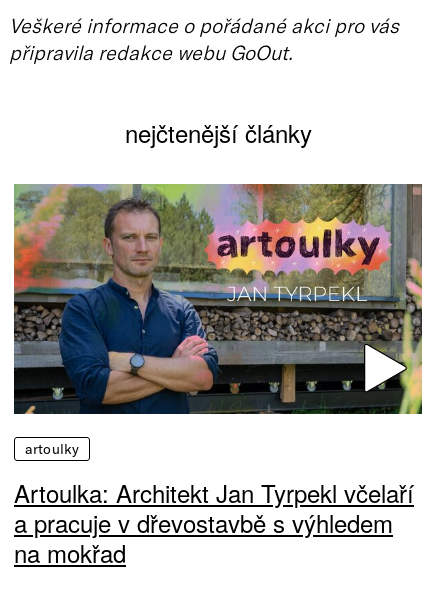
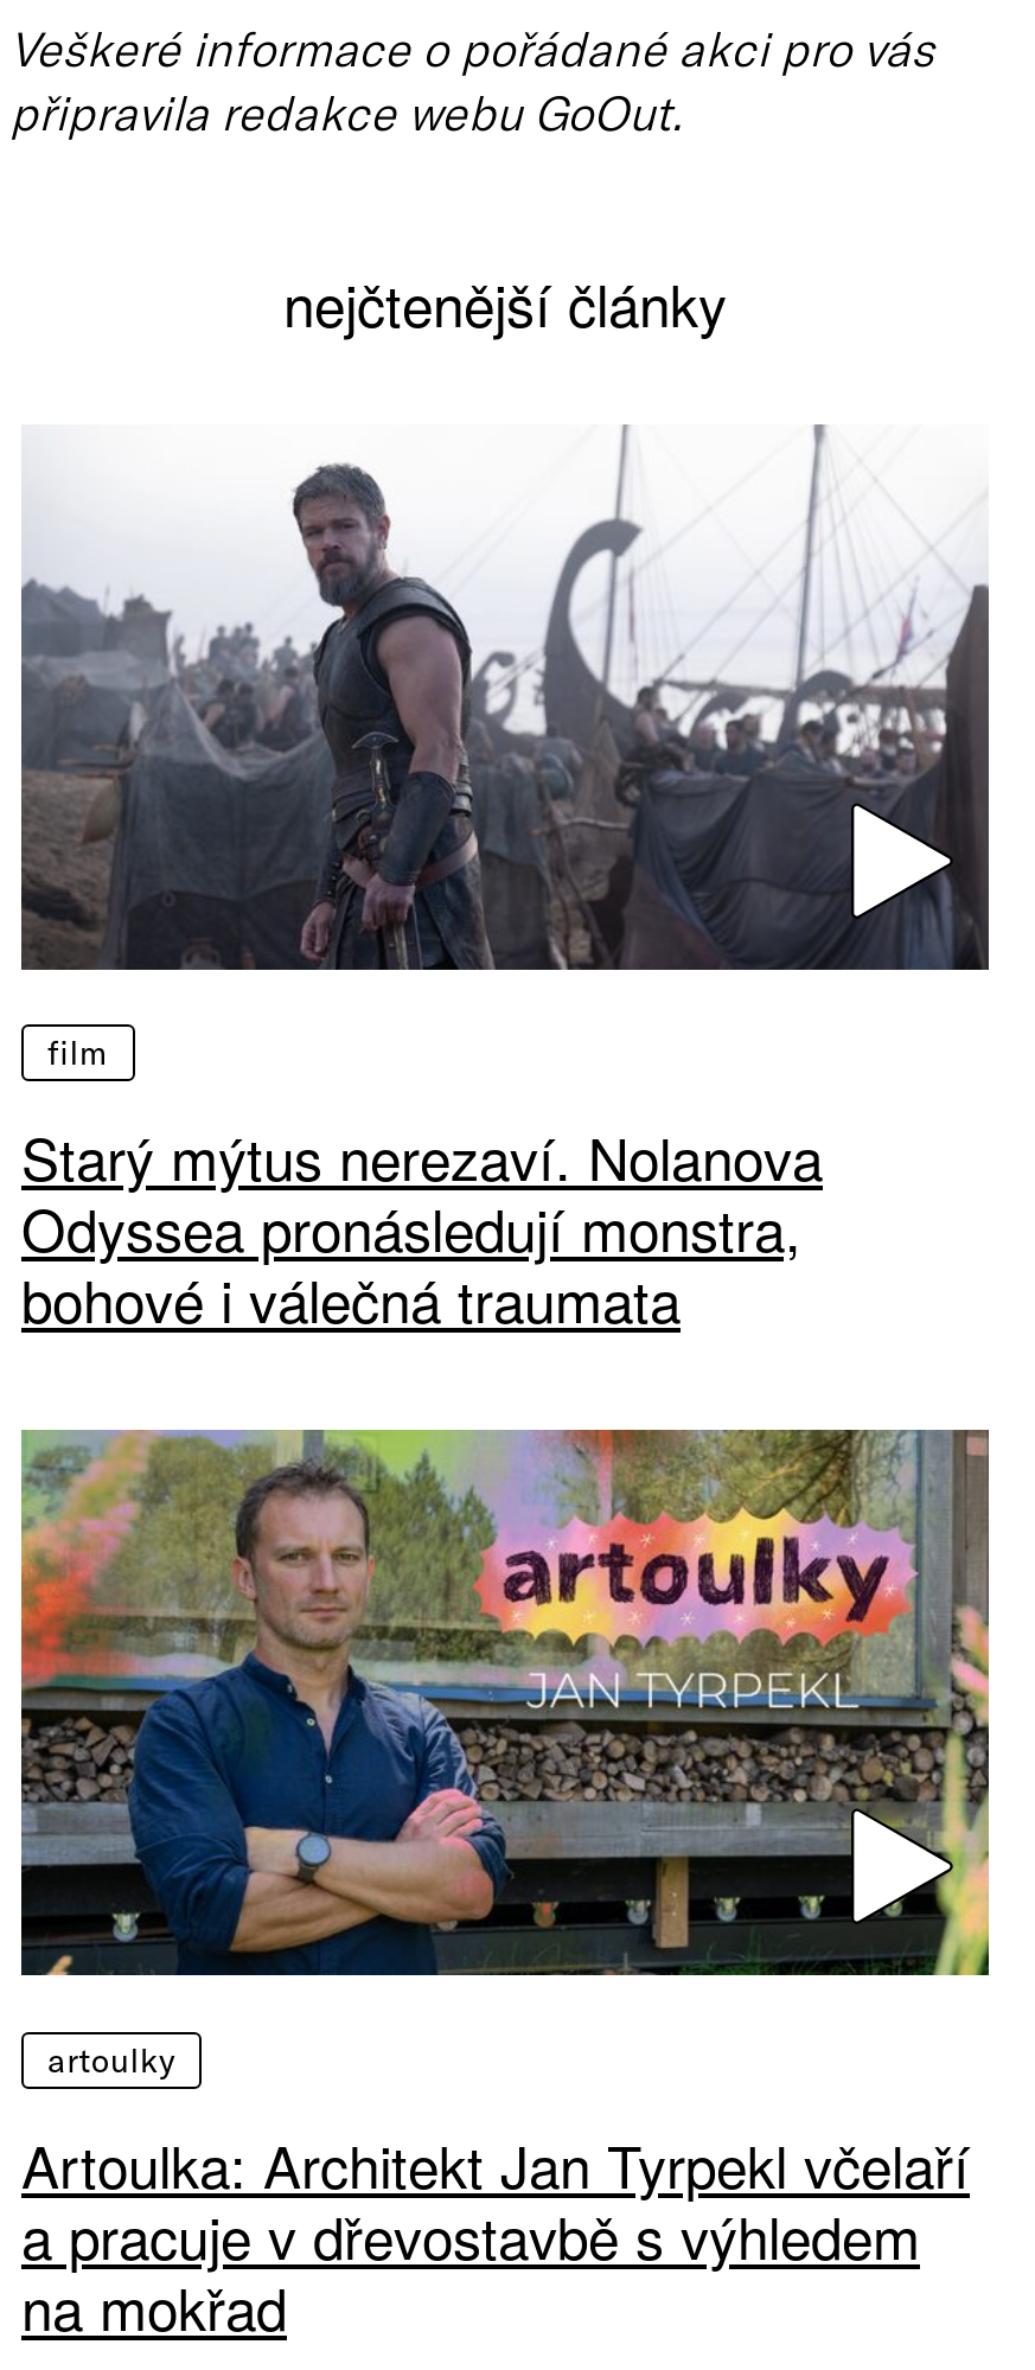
none -> [19,424,991,1341] [image] | film | Starý mýtus nerezaví. Nolanova | Odyssea pronásledují monstra, | bohové i válečná traumata

